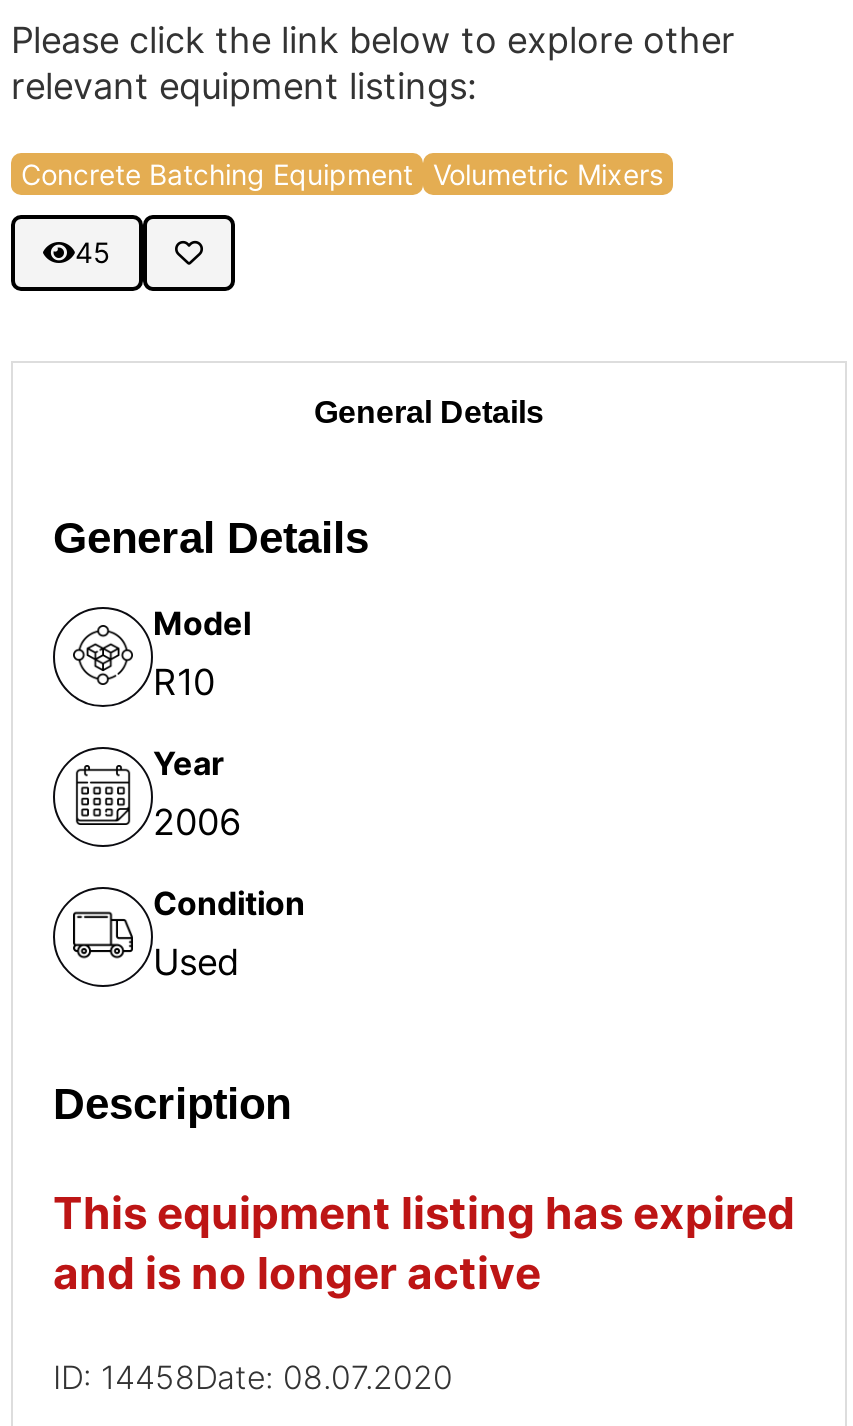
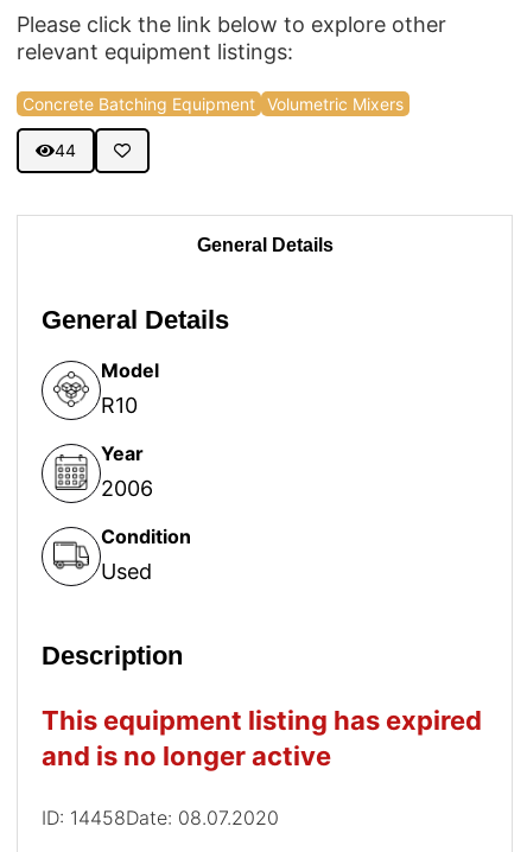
[75,234,111,268] 45 -> [55,139,76,160] 44

